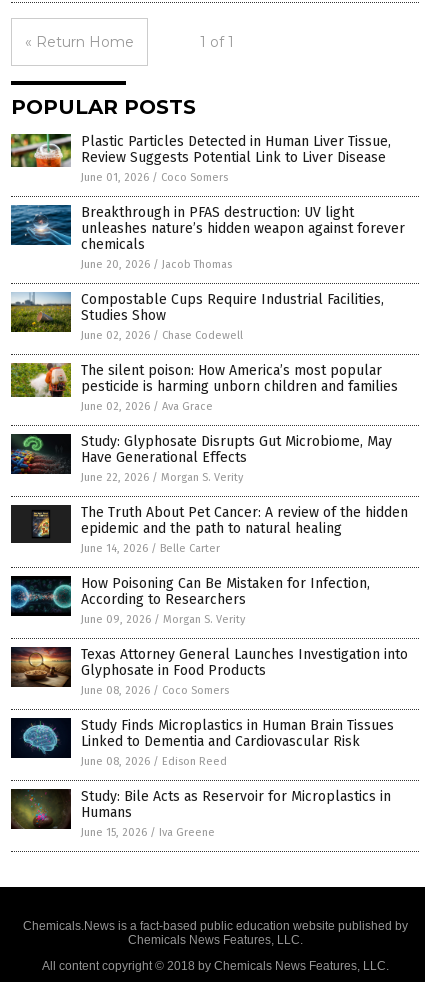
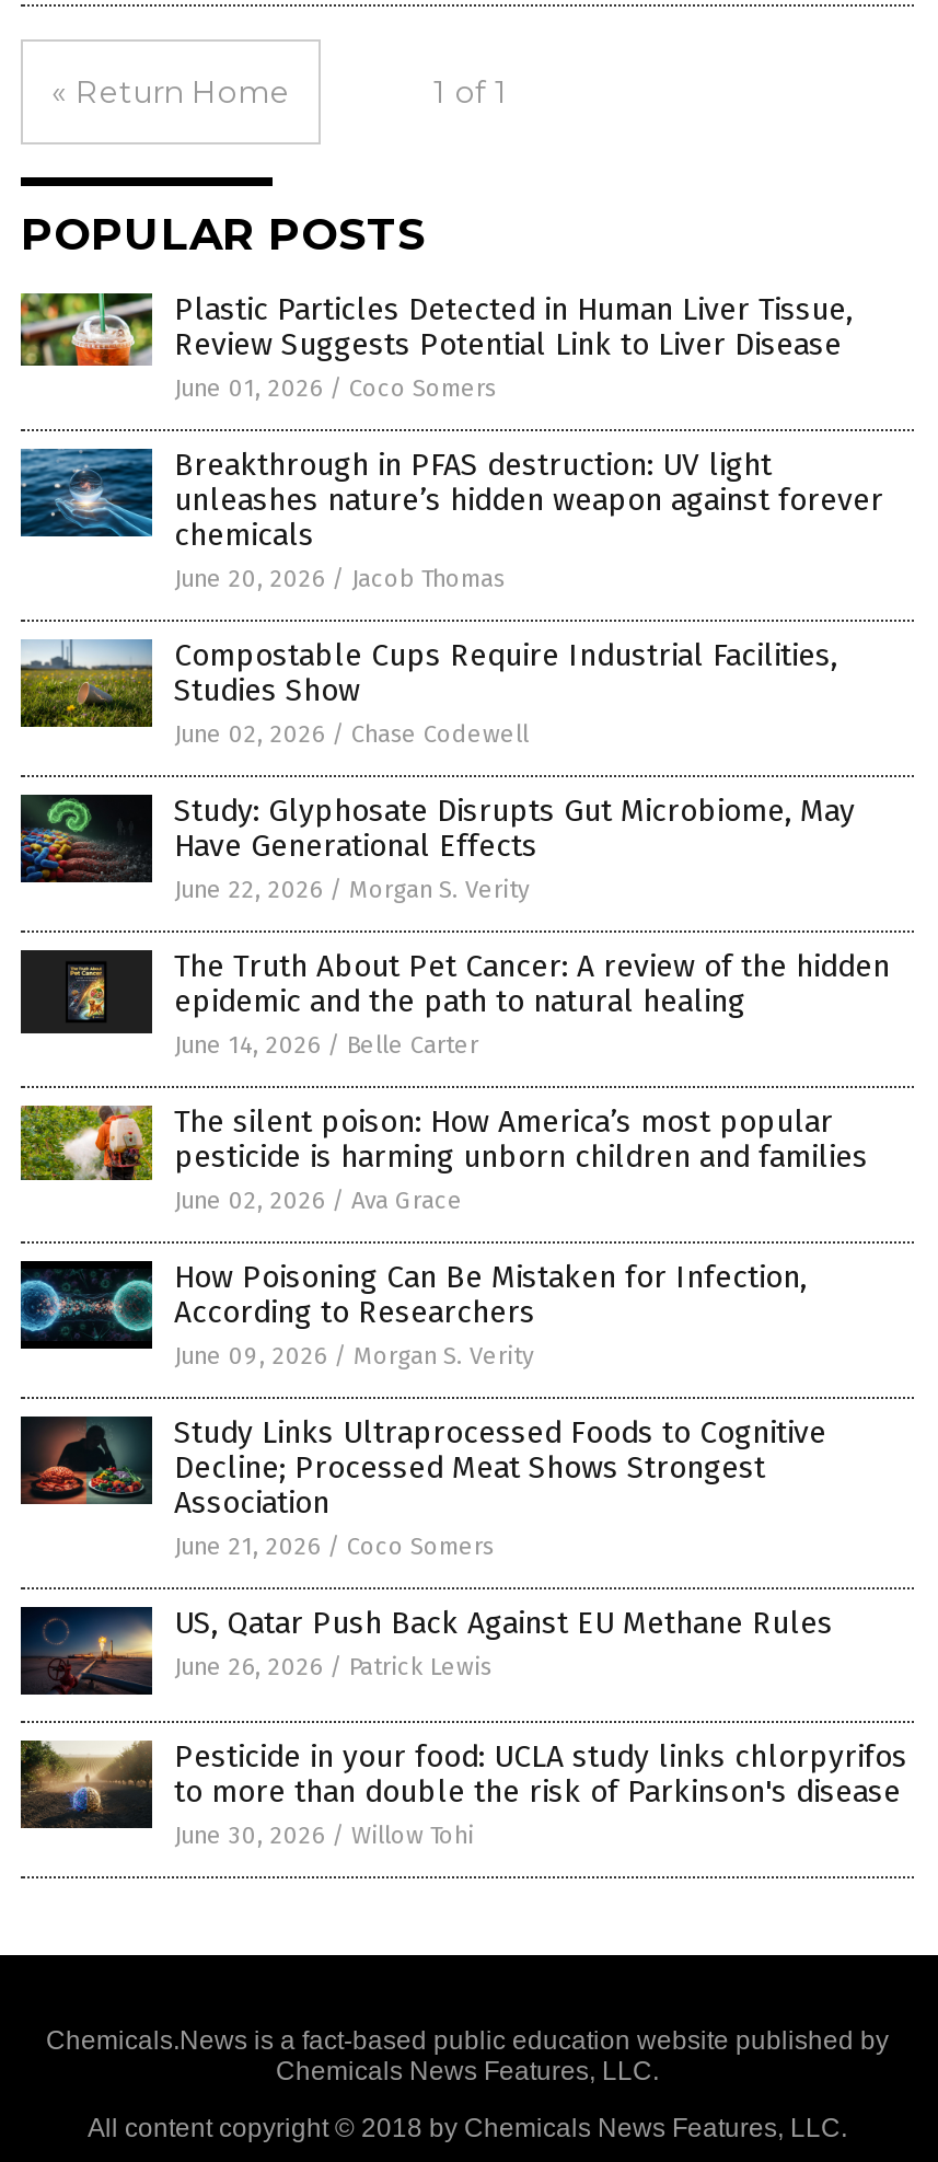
moved [11,362,398,413] -> [19,1103,868,1215]: [image] | The silent poison: How America’s most popular | pesticide is harming unborn children and families | June 02, 2026 / Ava Grace
moved [9,429,408,555] -> [16,784,890,1060]: [image] | Study: Glyphosate Disrupts Gut Microbiome, May | Have Generational Effects | June 22, 2026 / Morgan S. Verity | The Truth About Pet Cancer: A review of the hidden | epidemic and the path to natural healing | June 14, 2026 / Belle Carter
[11,646,408,697] [image] | Texas Attorney General Launches Investigation into | Glyphosate in Food Products | June 08, 2026 / Coco Somers -> [21,1414,826,1561] [image] | Study Links Ultraprocessed Foods to Cognitive | Decline; Processed Meat Shows Strongest | Association | June 21, 2026 / Coco Somers
[10,708,394,768] [image] | Study Finds Microplastics in Human Brain Tissues | Linked to Dementia and Cardiovascular Risk | June 08, 2026 / Edison Reed -> [19,1585,833,1697] [image] | US, Qatar Push Back Against EU Methane Rules | June 26, 2026 / Patrick Lewis
[19,788,391,839] [image] | Study: Bile Acts as Reservoir for Microplastics in | Humans | June 15, 2026 / Iva Greene -> [23,1738,907,1850] [image] | Pesticide in your food: UCLA study links chlorpyrifos | to more than double the risk of Parkinson's disease | June 30, 2026 / Willow Tohi

